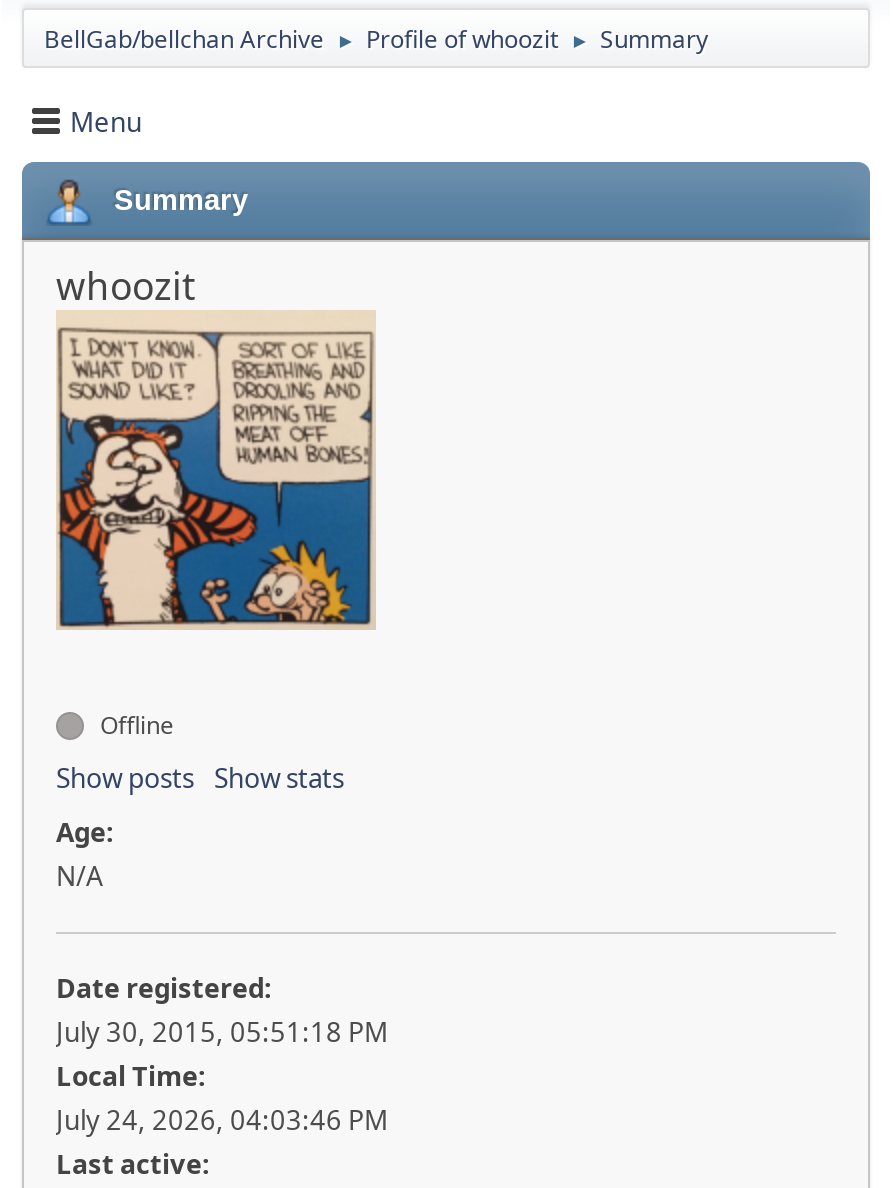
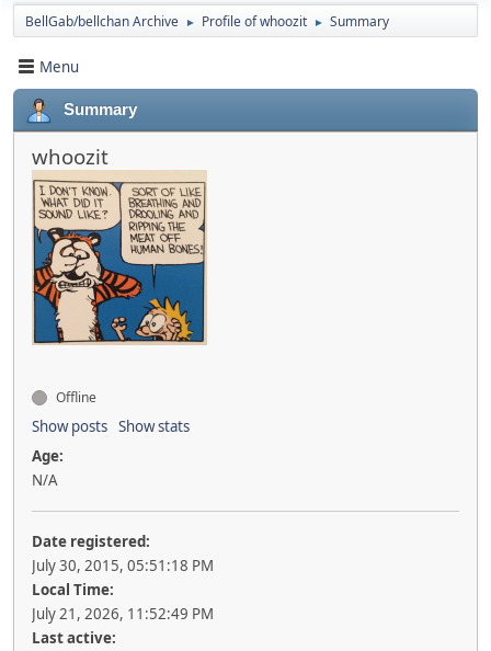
[56,1102,388,1138] July 24, 2026, 04:03:46 PM -> [32,604,214,624] July 21, 2026, 11:52:49 PM

